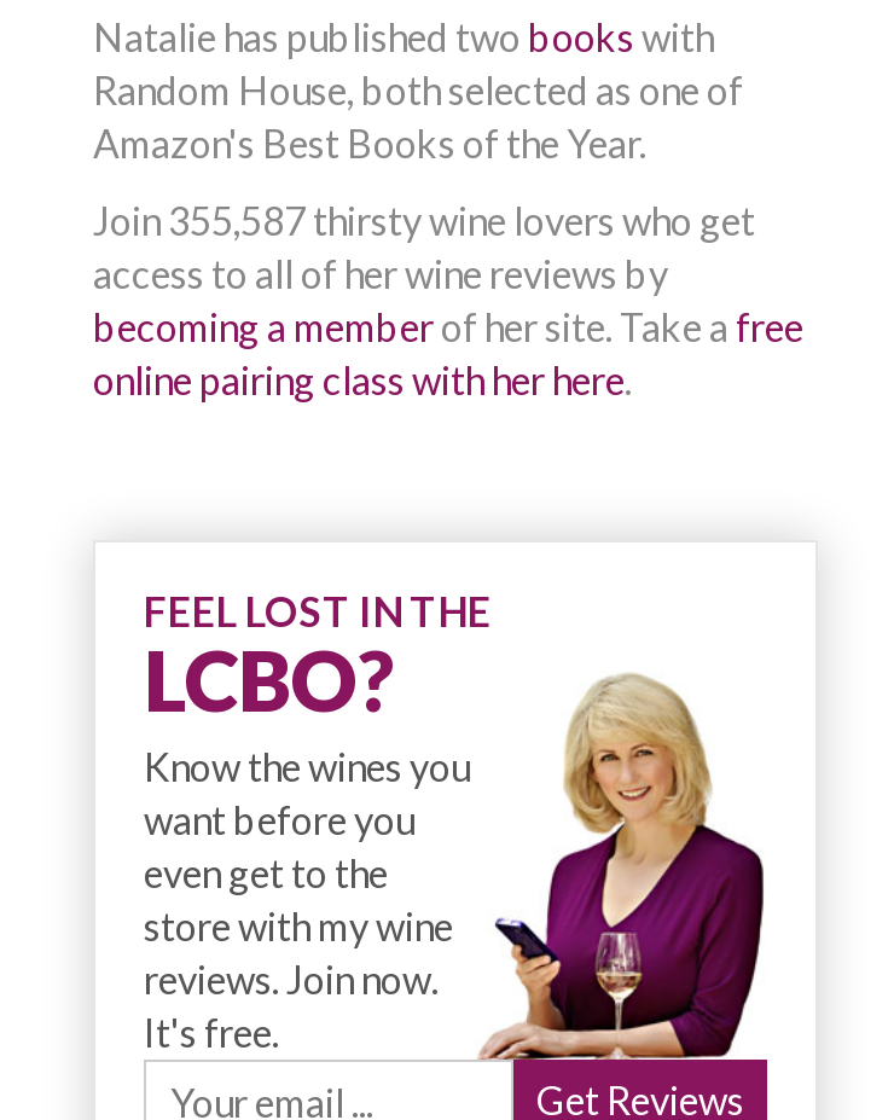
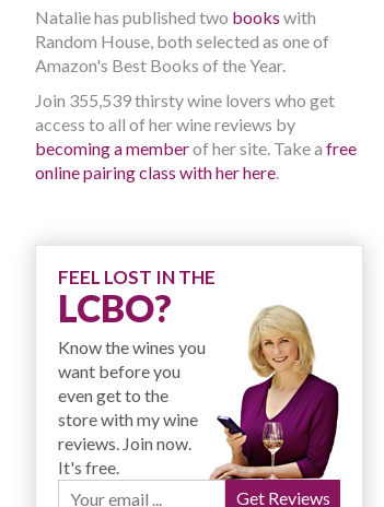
[93,198,755,244] Join 355,587 thirsty wine lovers who get -> [35,90,335,111] Join 355,539 thirsty wine lovers who get

